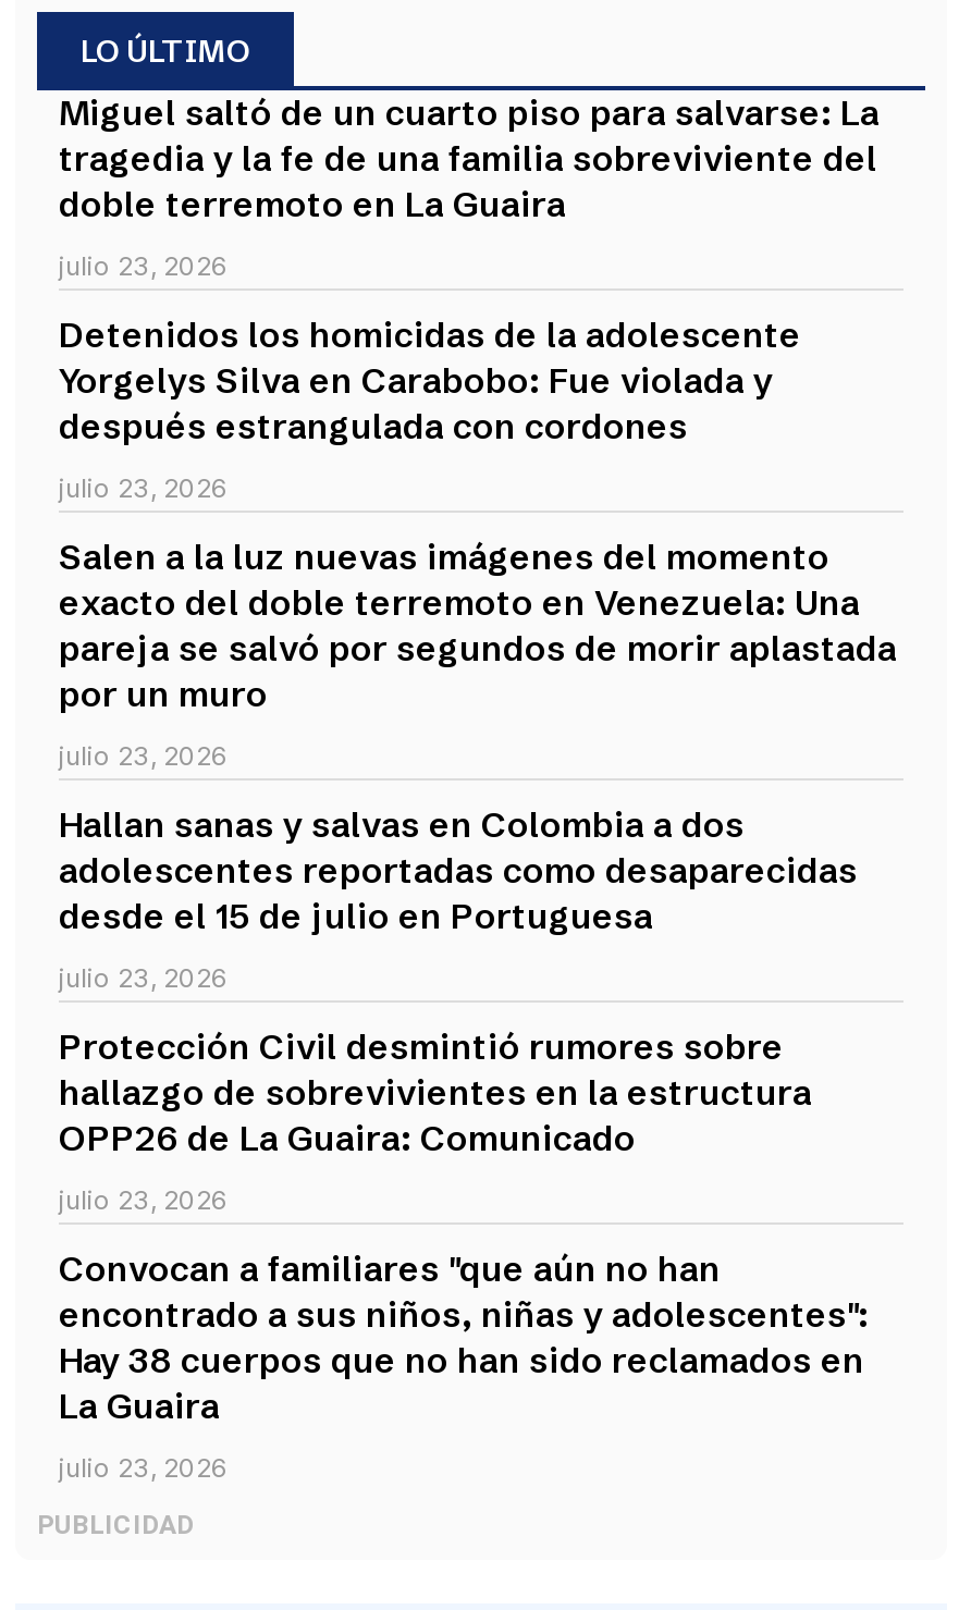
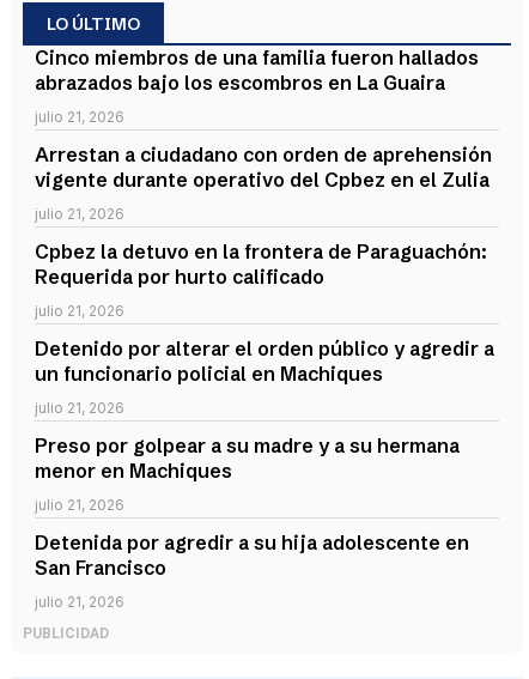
[59,92,880,227] Miguel saltó de un cuarto piso para salvarse: La | tragedia y la fe de una familia sobreviviente del | doble terremoto en La Guaira -> [35,46,479,95] Cinco miembros de una familia fueron hallados | abrazados bajo los escombros en La Guaira
[59,251,229,283] julio 23, 2026 -> [35,108,124,126] julio 21, 2026
[59,314,801,449] Detenidos los homicidas de la adolescente | Yorgelys Silva en Carabobo: Fue violada y | después estrangulada con cordones -> [35,143,492,192] Arrestan a ciudadano con orden de aprehensión | vigente durante operativo del Cpbez en el Zulia
[59,473,229,506] julio 23, 2026 -> [35,205,124,223] julio 21, 2026
[59,536,897,717] Salen a la luz nuevas imágenes del momento | exacto del doble terremoto en Venezuela: Una | pareja se salvó por segundos de morir aplastada | por un muro -> [35,240,487,289] Cpbez la detuvo en la frontera de Paraguachón: | Requerida por hurto calificado
[59,741,229,773] julio 23, 2026 -> [35,302,124,320] julio 21, 2026
[59,804,858,939] Hallan sanas y salvas en Colombia a dos | adolescentes reportadas como desaparecidas | desde el 15 de julio en Portuguesa -> [35,337,494,386] Detenido por alterar el orden público y agredir a | un funcionario policial en Machiques
[59,963,229,995] julio 23, 2026 -> [35,399,124,417] julio 21, 2026
[59,1026,812,1161] Protección Civil desmintió rumores sobre | hallazgo de sobrevivientes en la estructura | OPP26 de La Guaira: Comunicado -> [35,434,460,483] Preso por golpear a su madre y a su hermana | menor en Machiques
[59,1185,229,1217] julio 23, 2026 -> [35,496,124,514] julio 21, 2026
[59,1248,869,1429] Convocan a familiares "que aún no han | encontrado a sus niños, niñas y adolescentes": | Hay 38 cuerpos que no han sido reclamados en | La Guaira -> [35,531,469,580] Detenida por agredir a su hija adolescente en | San Francisco
[59,1453,229,1485] julio 23, 2026 -> [35,593,124,611] julio 21, 2026

